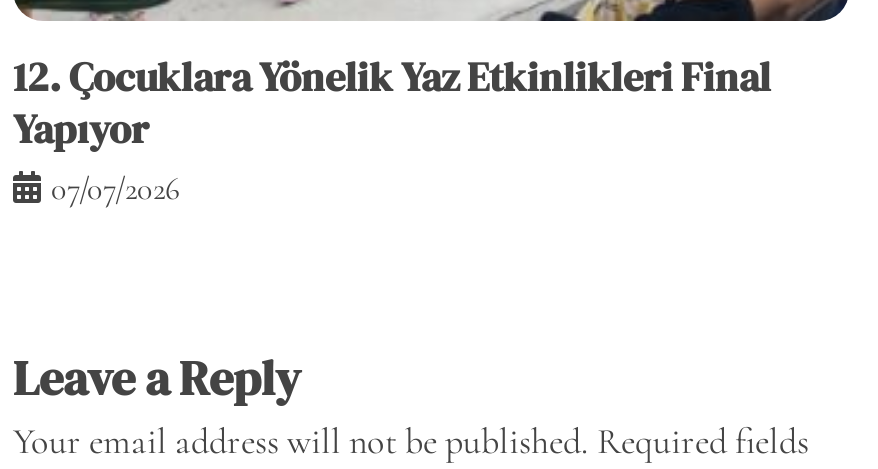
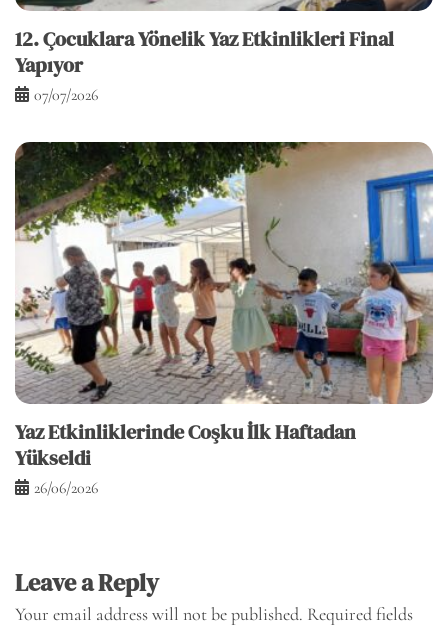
none -> [15,141,434,498] [image] | Yaz Etkinliklerinde Coşku İlk Haftadan | Yükseldi | 26/06/2026

